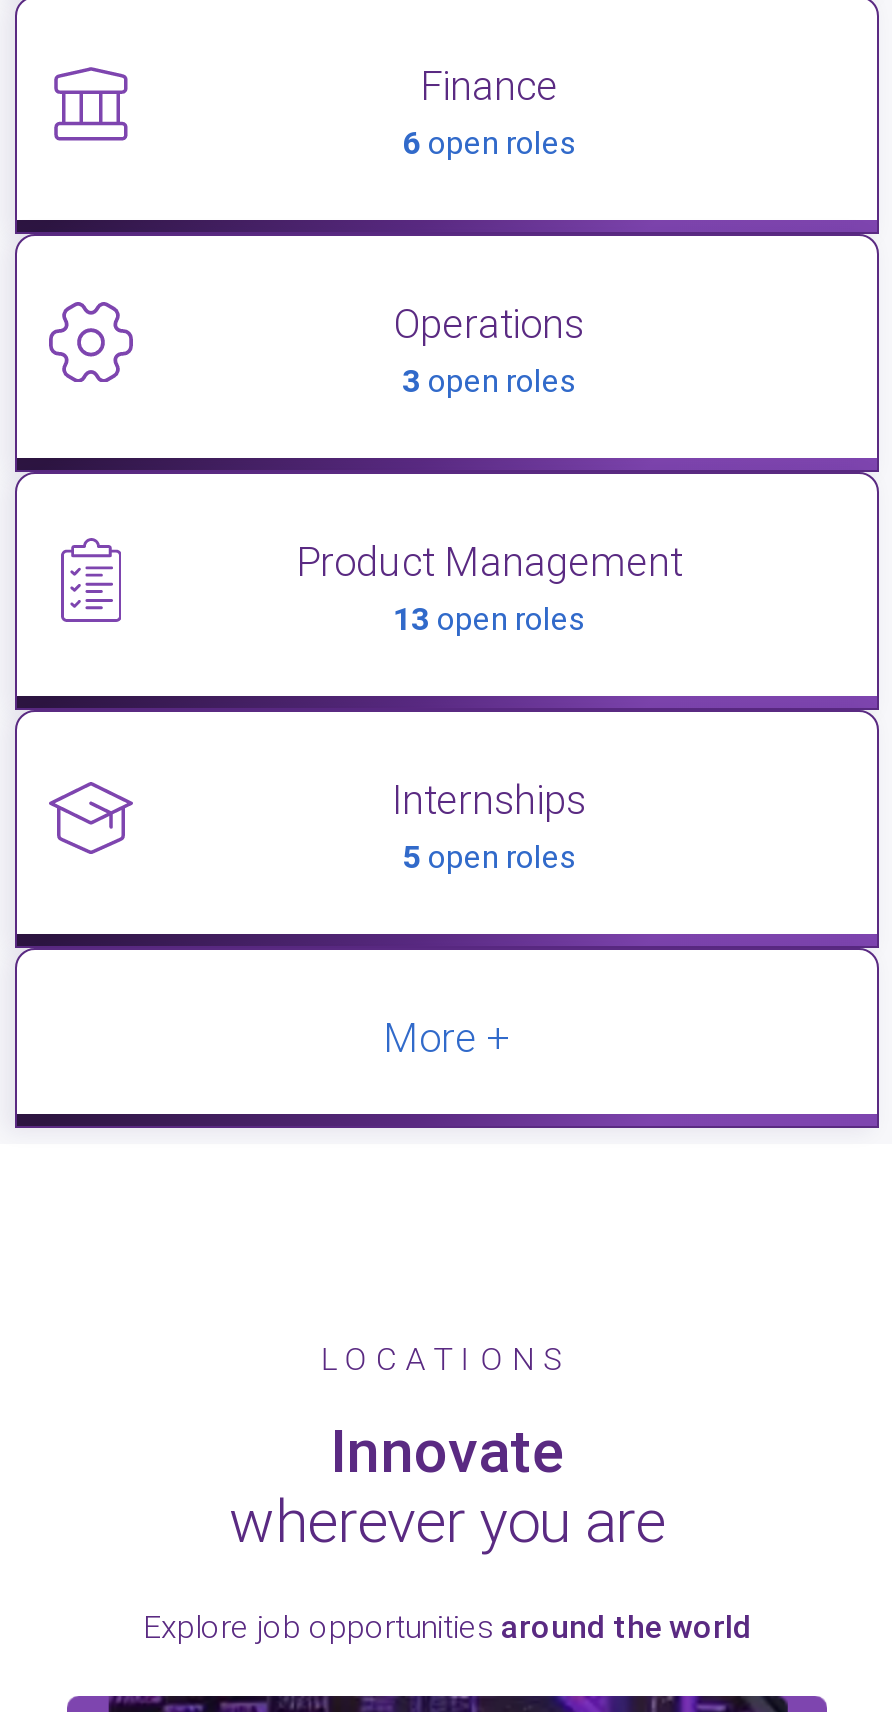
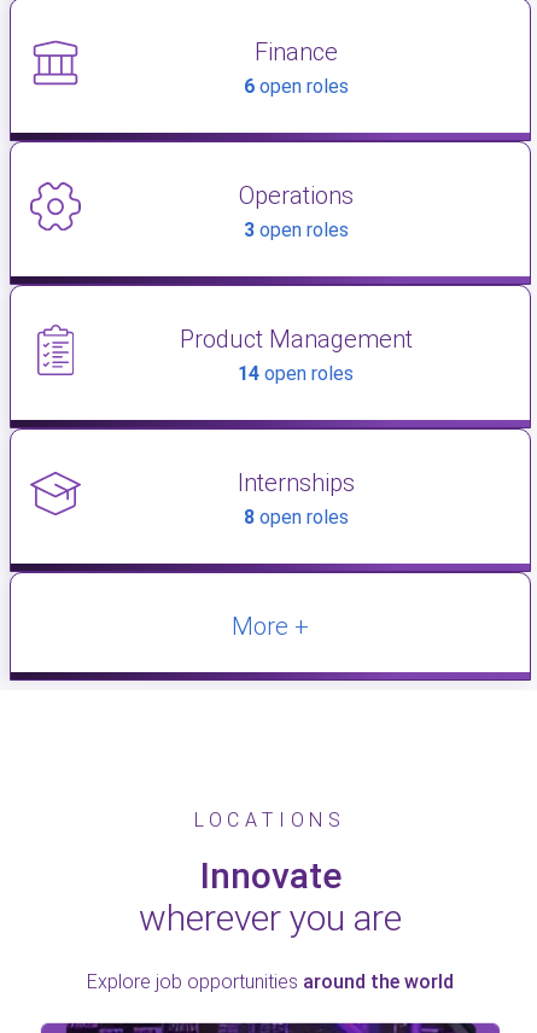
[393,600,585,638] 13 open roles -> [238,362,354,385] 14 open roles
[402,838,576,876] 5 open roles -> [243,505,348,528] 8 open roles

